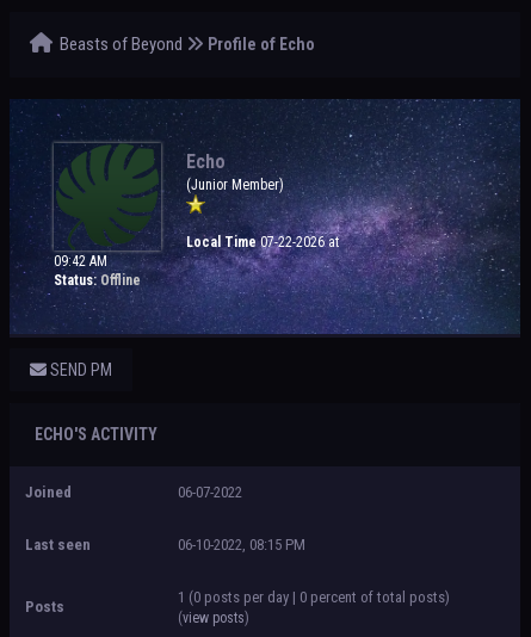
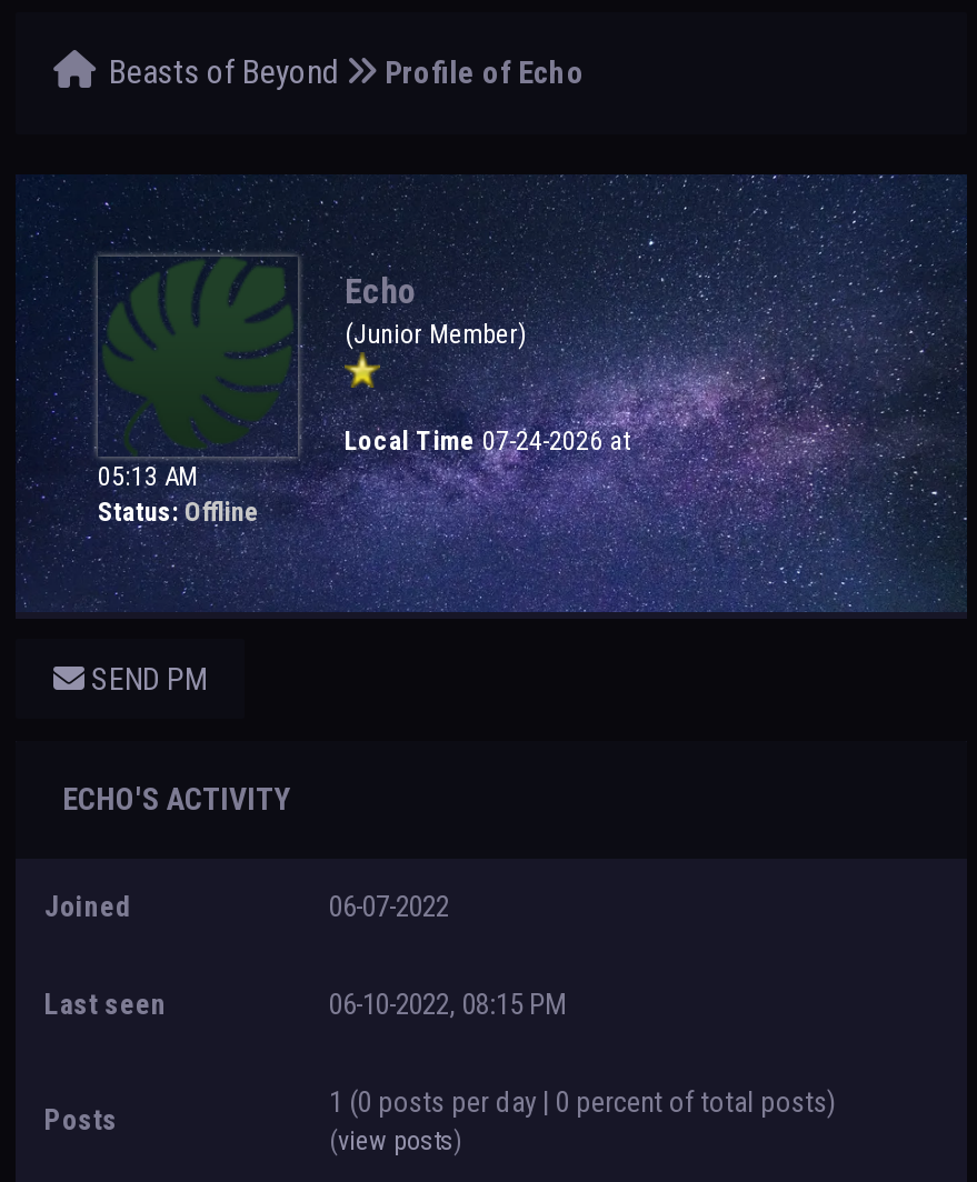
[186,234,339,251] Local Time 07-22-2026 at -> [345,425,629,457] Local Time 07-24-2026 at
[54,253,107,270] 09:42 AM -> [98,461,198,492] 05:13 AM

